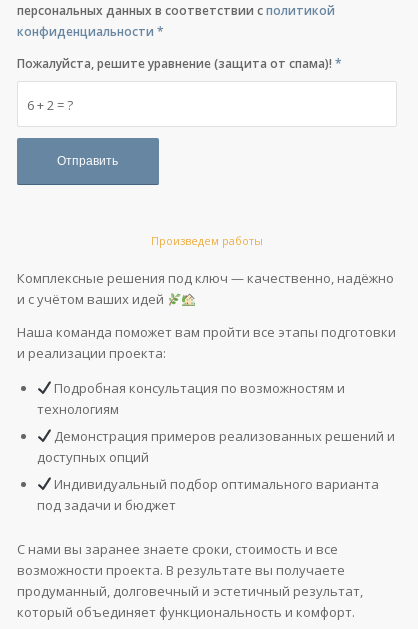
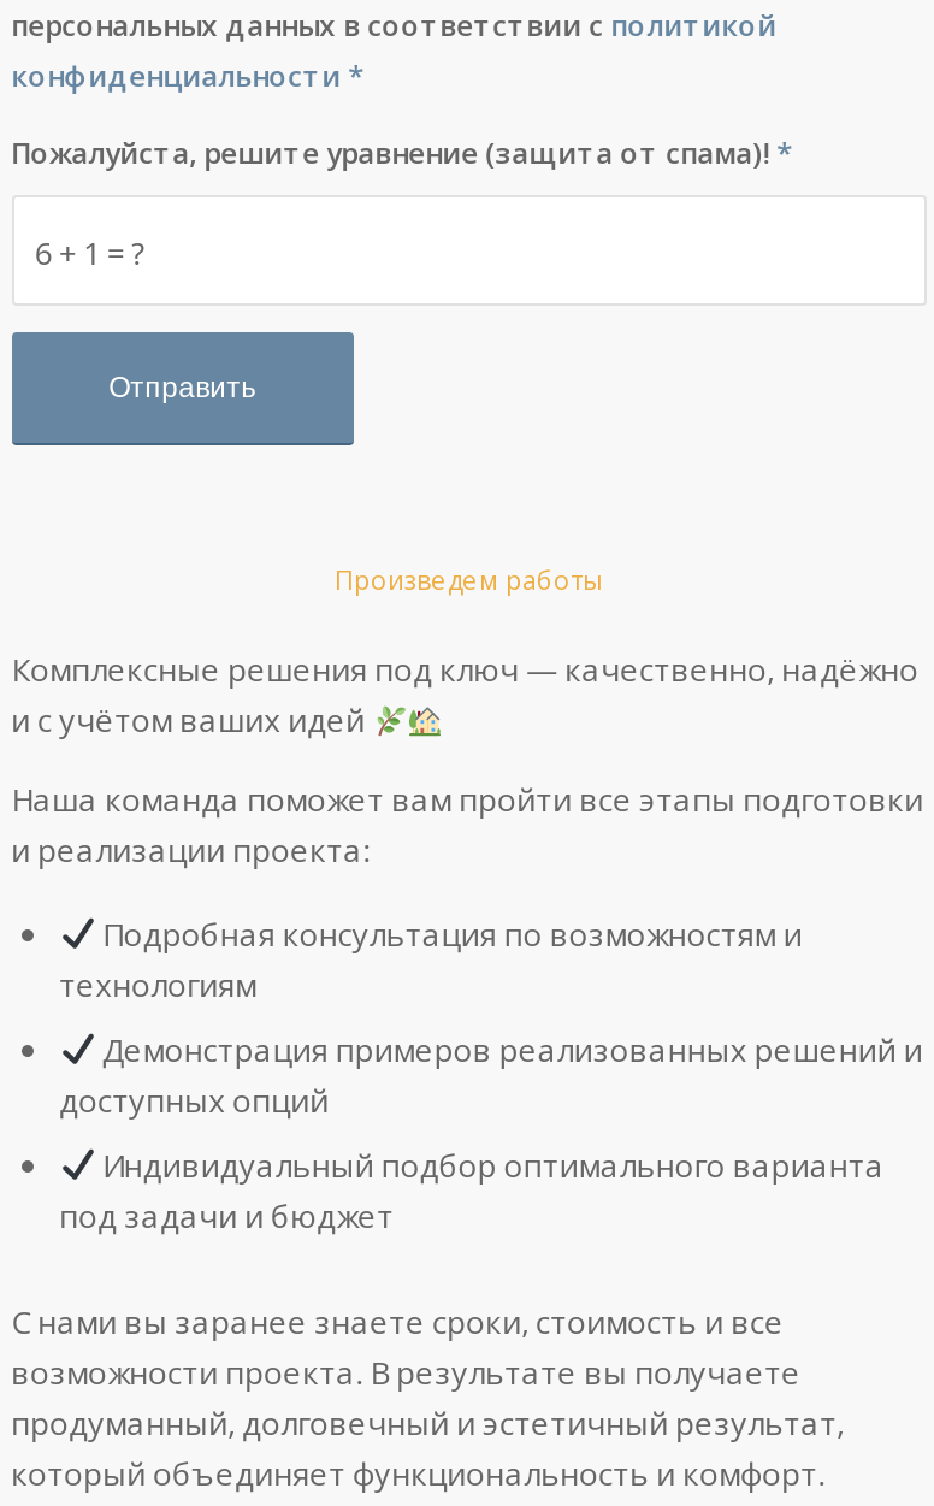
[27,96,73,114] 6 + 2 = ? -> [35,232,146,275] 6 + 1 = ?

